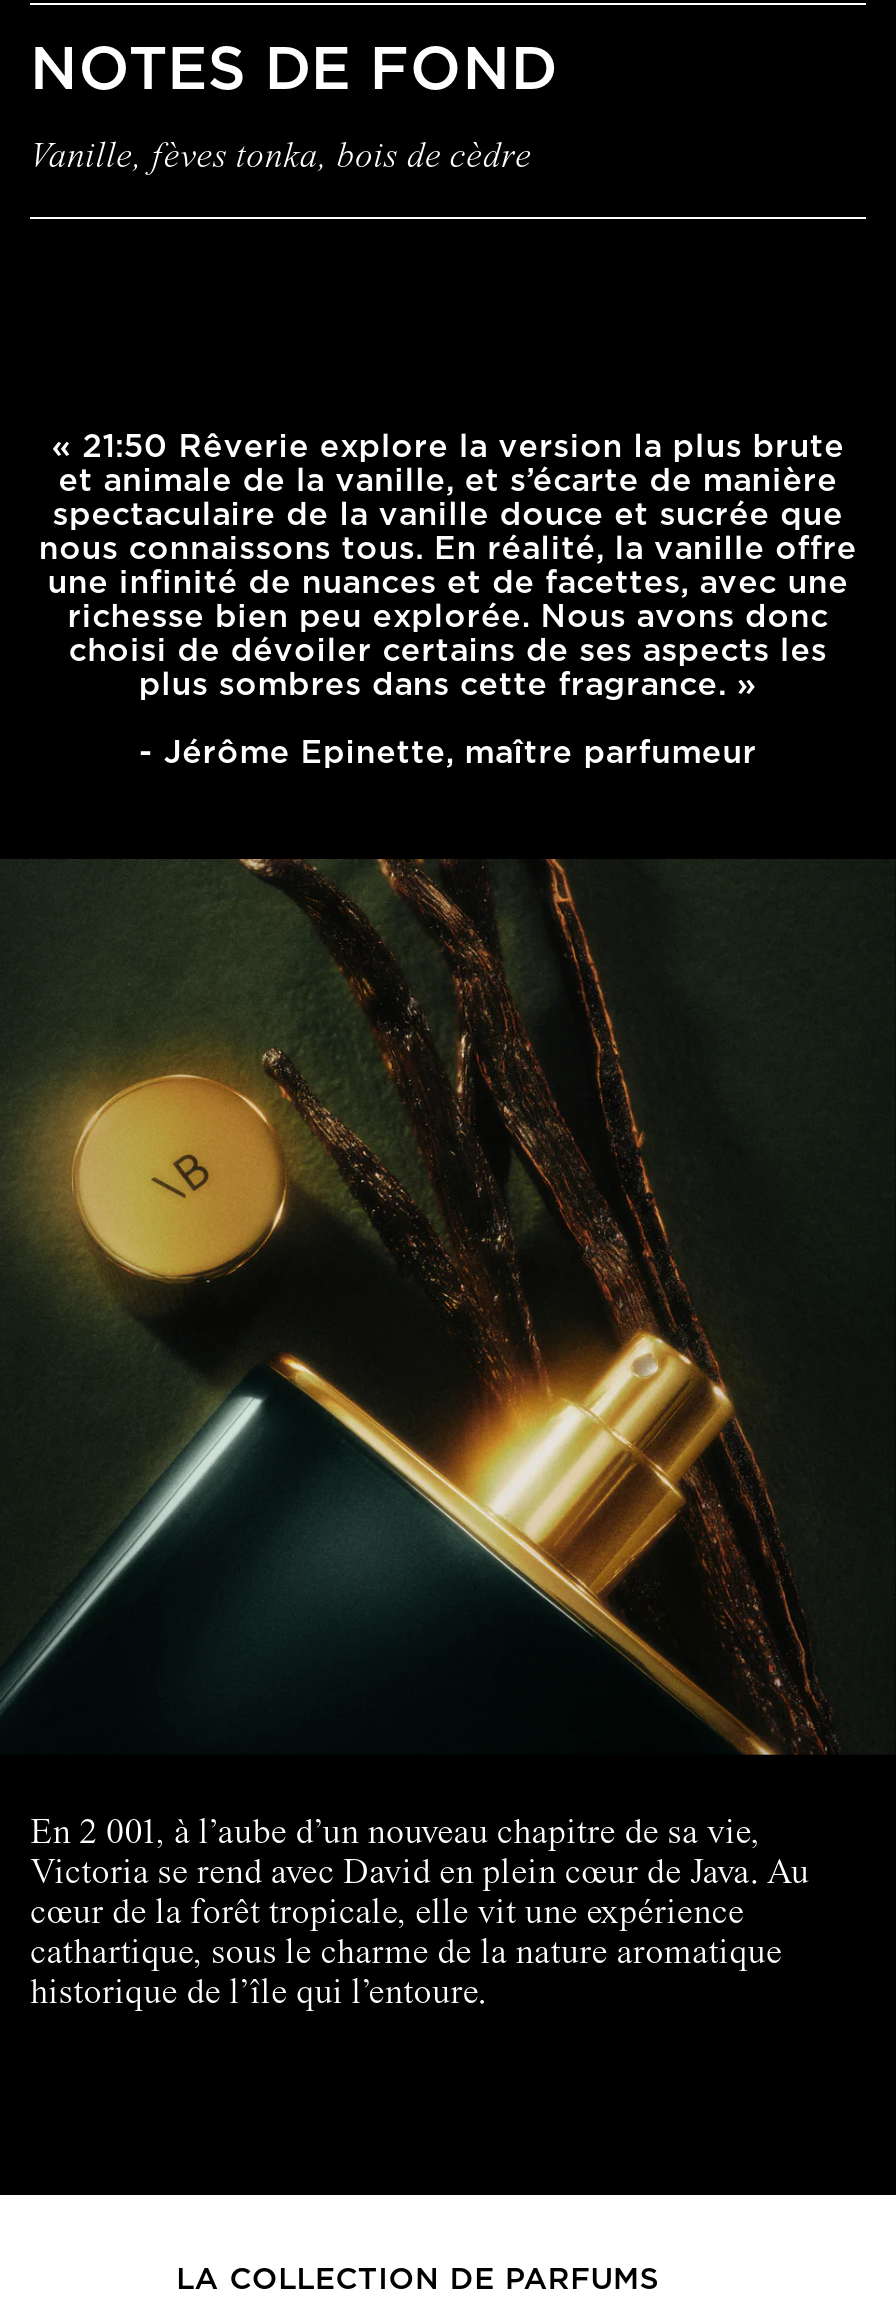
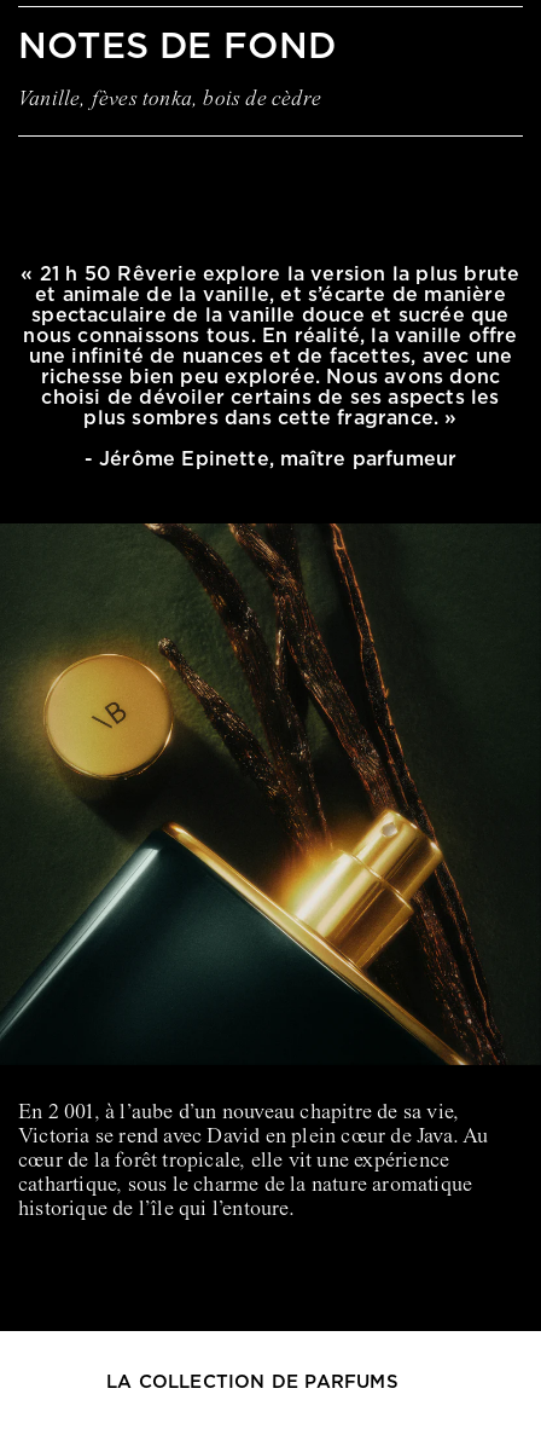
[51,426,845,464] « 21:50 Rêverie explore la version la plus brute -> [21,262,520,285] « 21 h 50 Rêverie explore la version la plus brute

